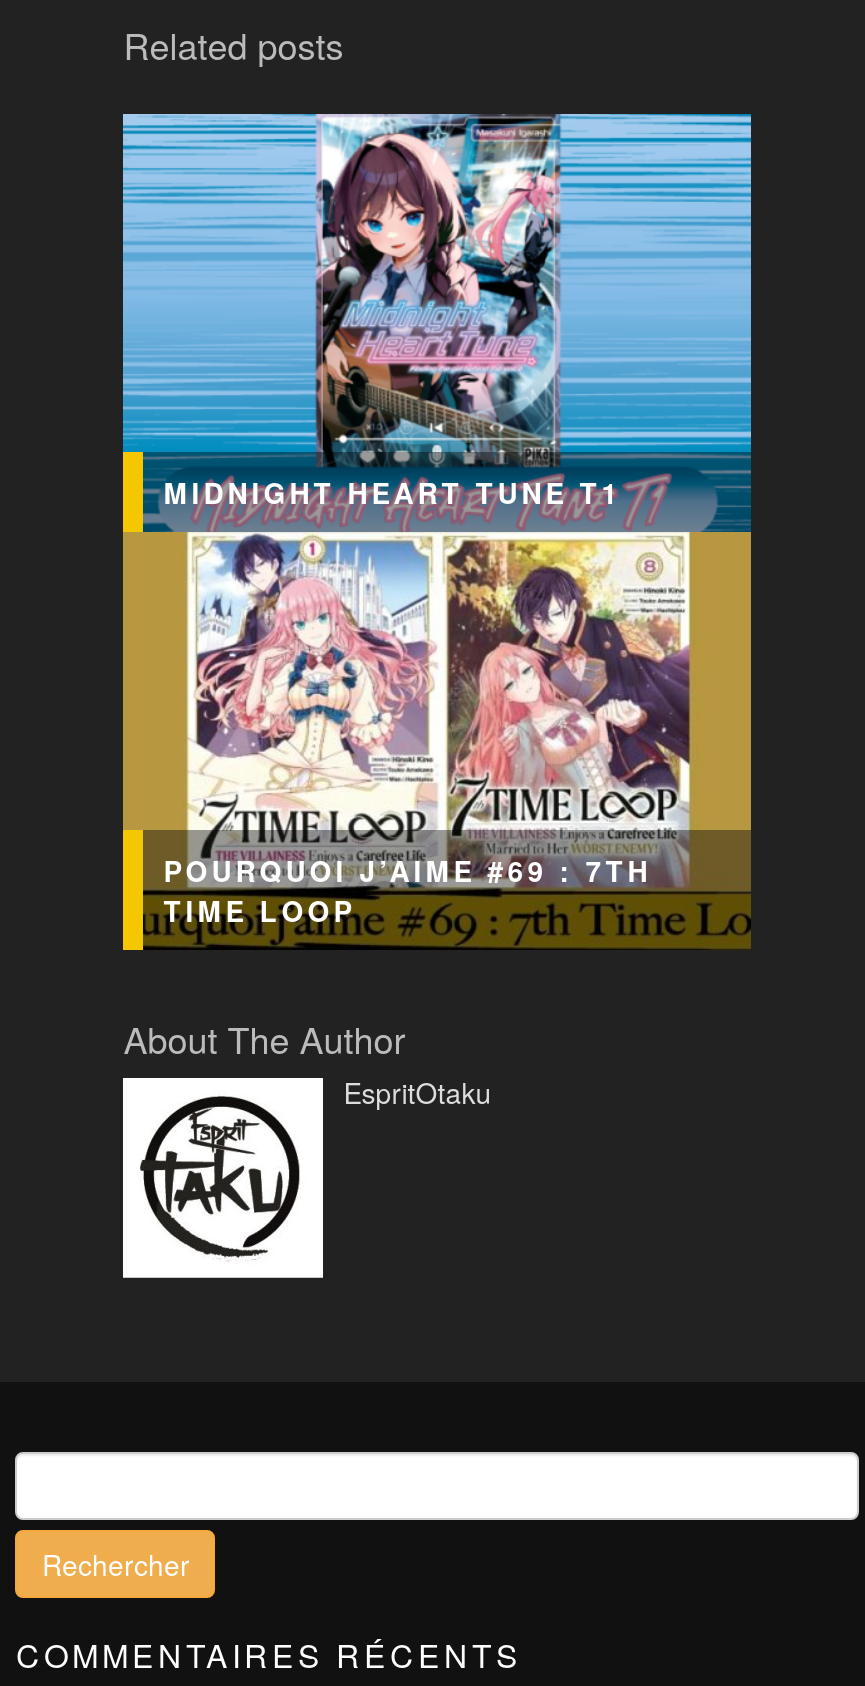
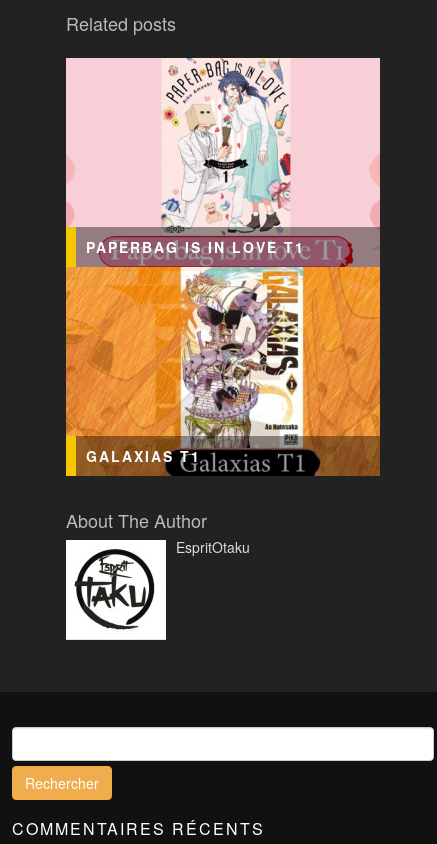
[121,112,753,950] [image] | MIDNIGHT HEART TUNE T1 -> [65,57,381,477] [image] | PAPERBAG IS IN LOVE T1
[163,849,651,929] POURQUOI J’AIME #69 : 7TH | TIME LOOP -> [86,446,201,466] GALAXIAS T1

